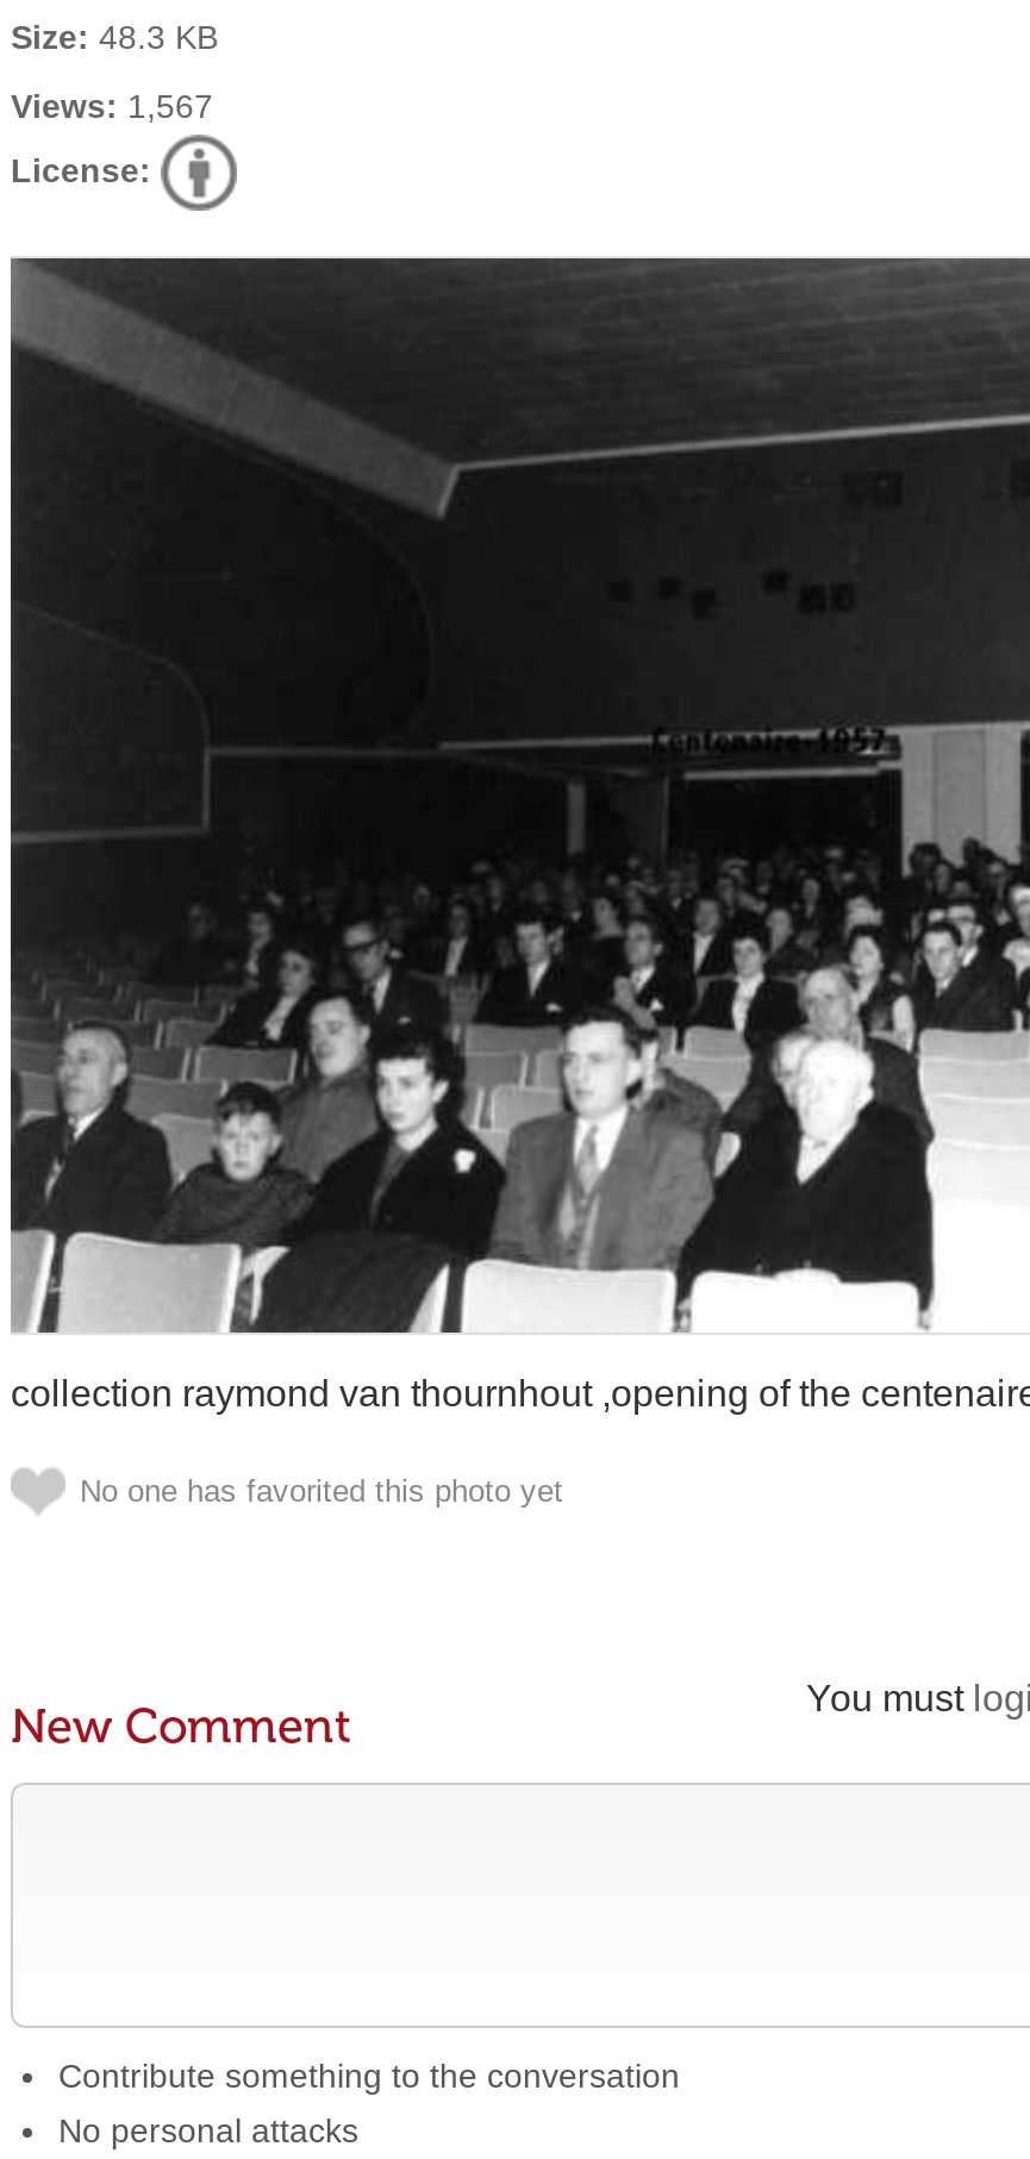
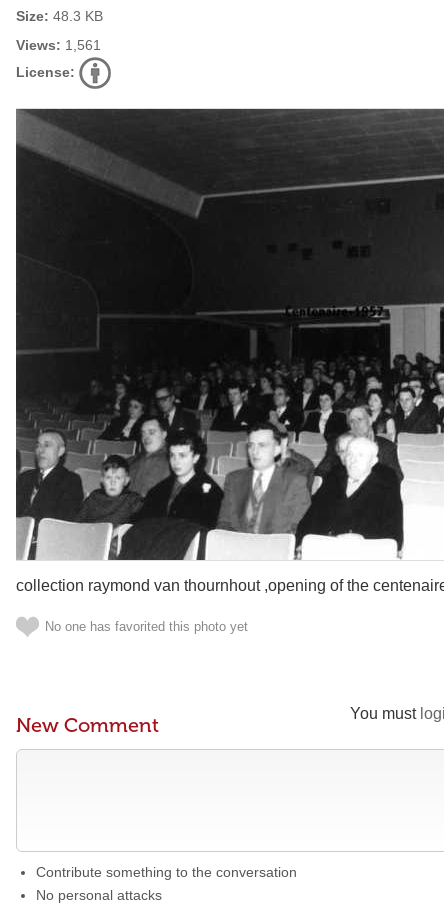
[11,87,213,125] Views: 1,567 -> [16,37,101,53] Views: 1,561

